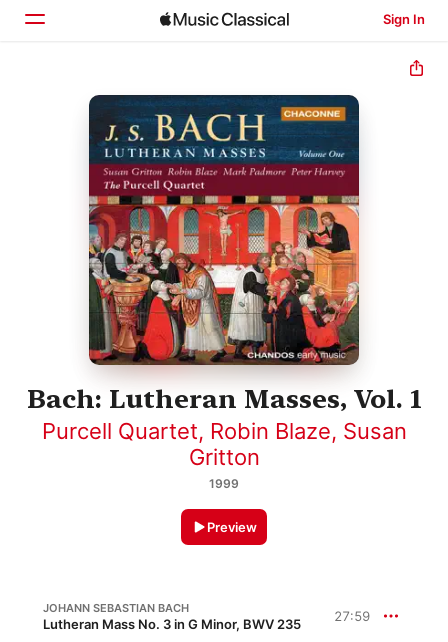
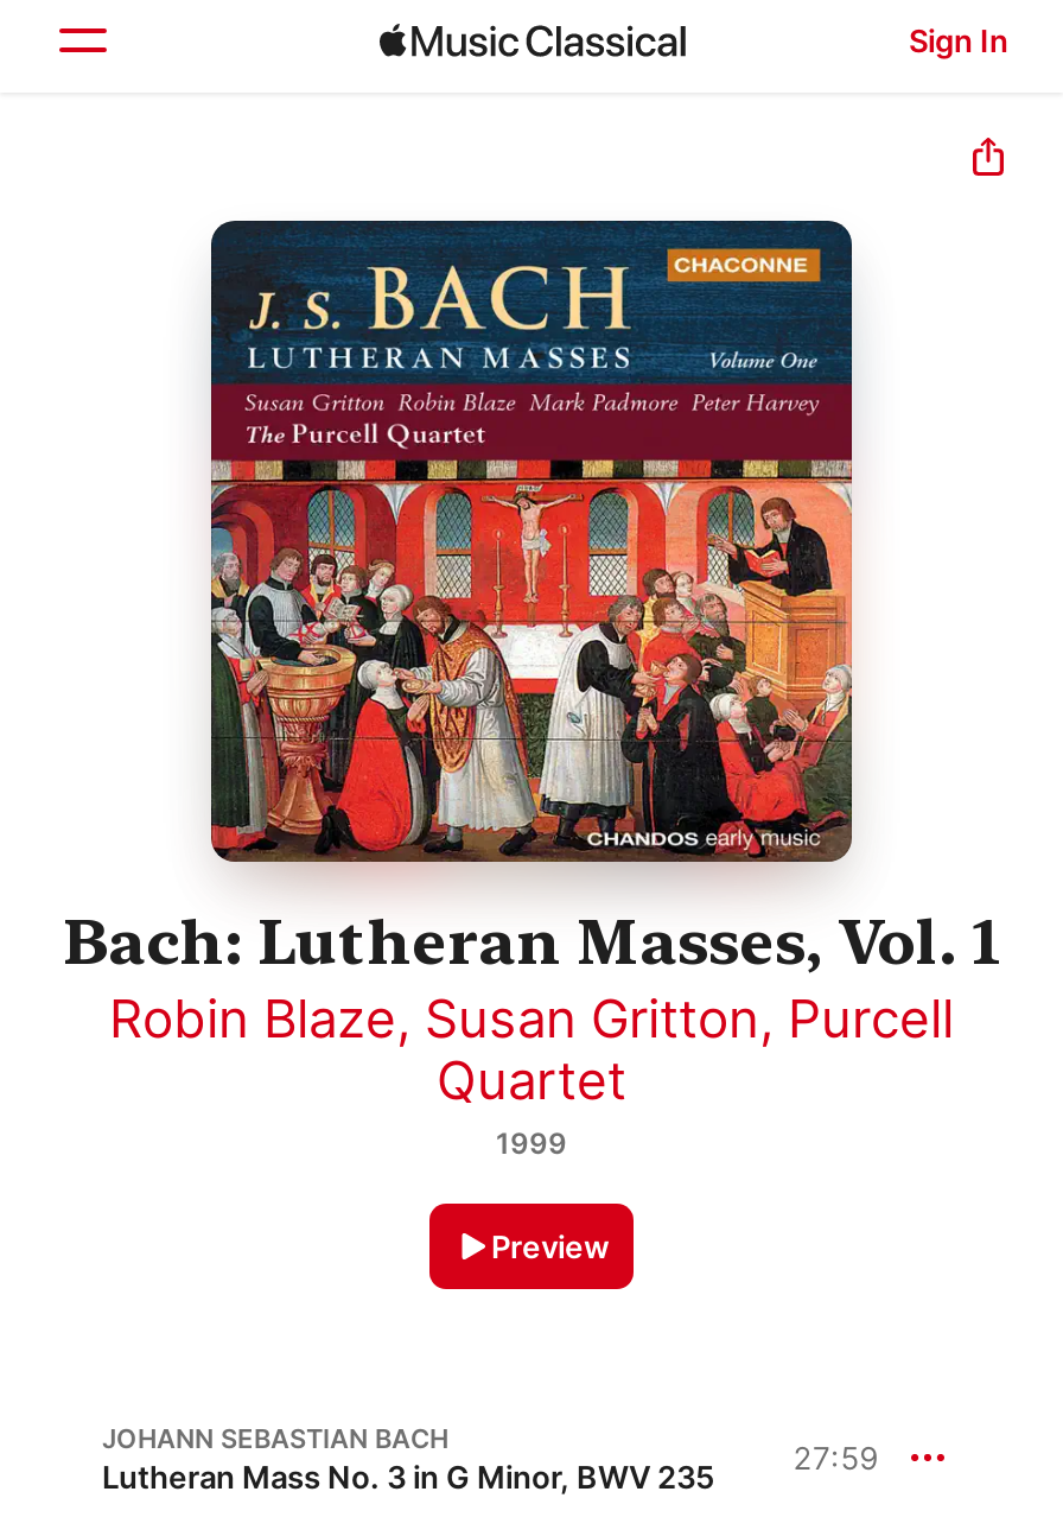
[41,418,406,470] Purcell Quartet, Robin Blaze, Susan | Gritton -> [109,989,954,1112] Robin Blaze, Susan Gritton, Purcell | Quartet

